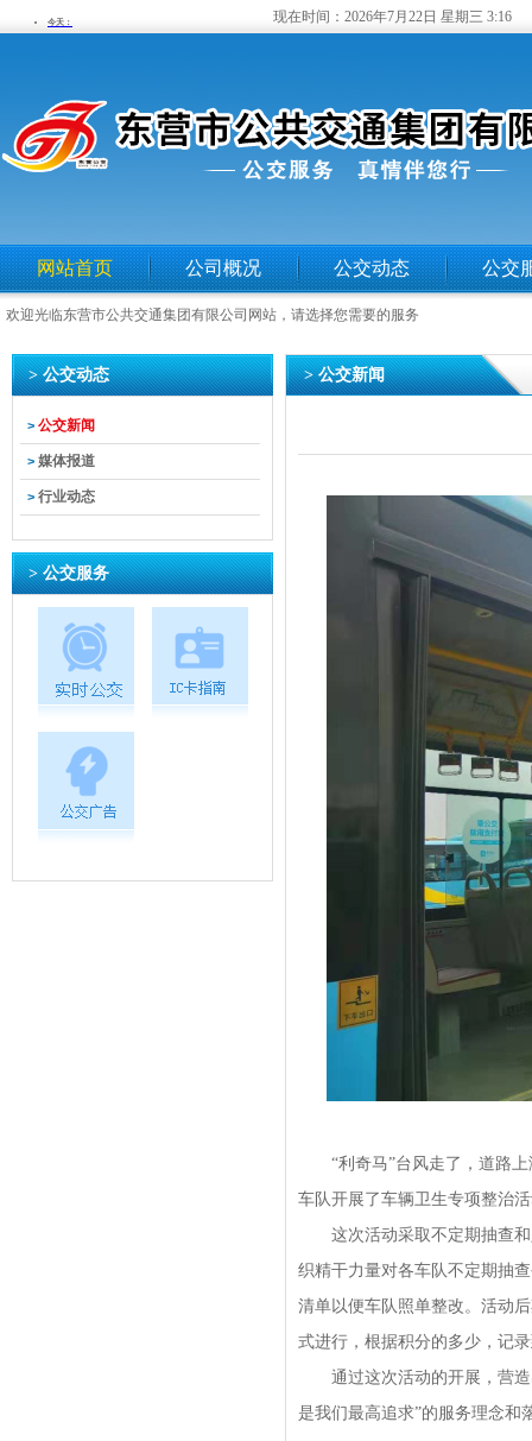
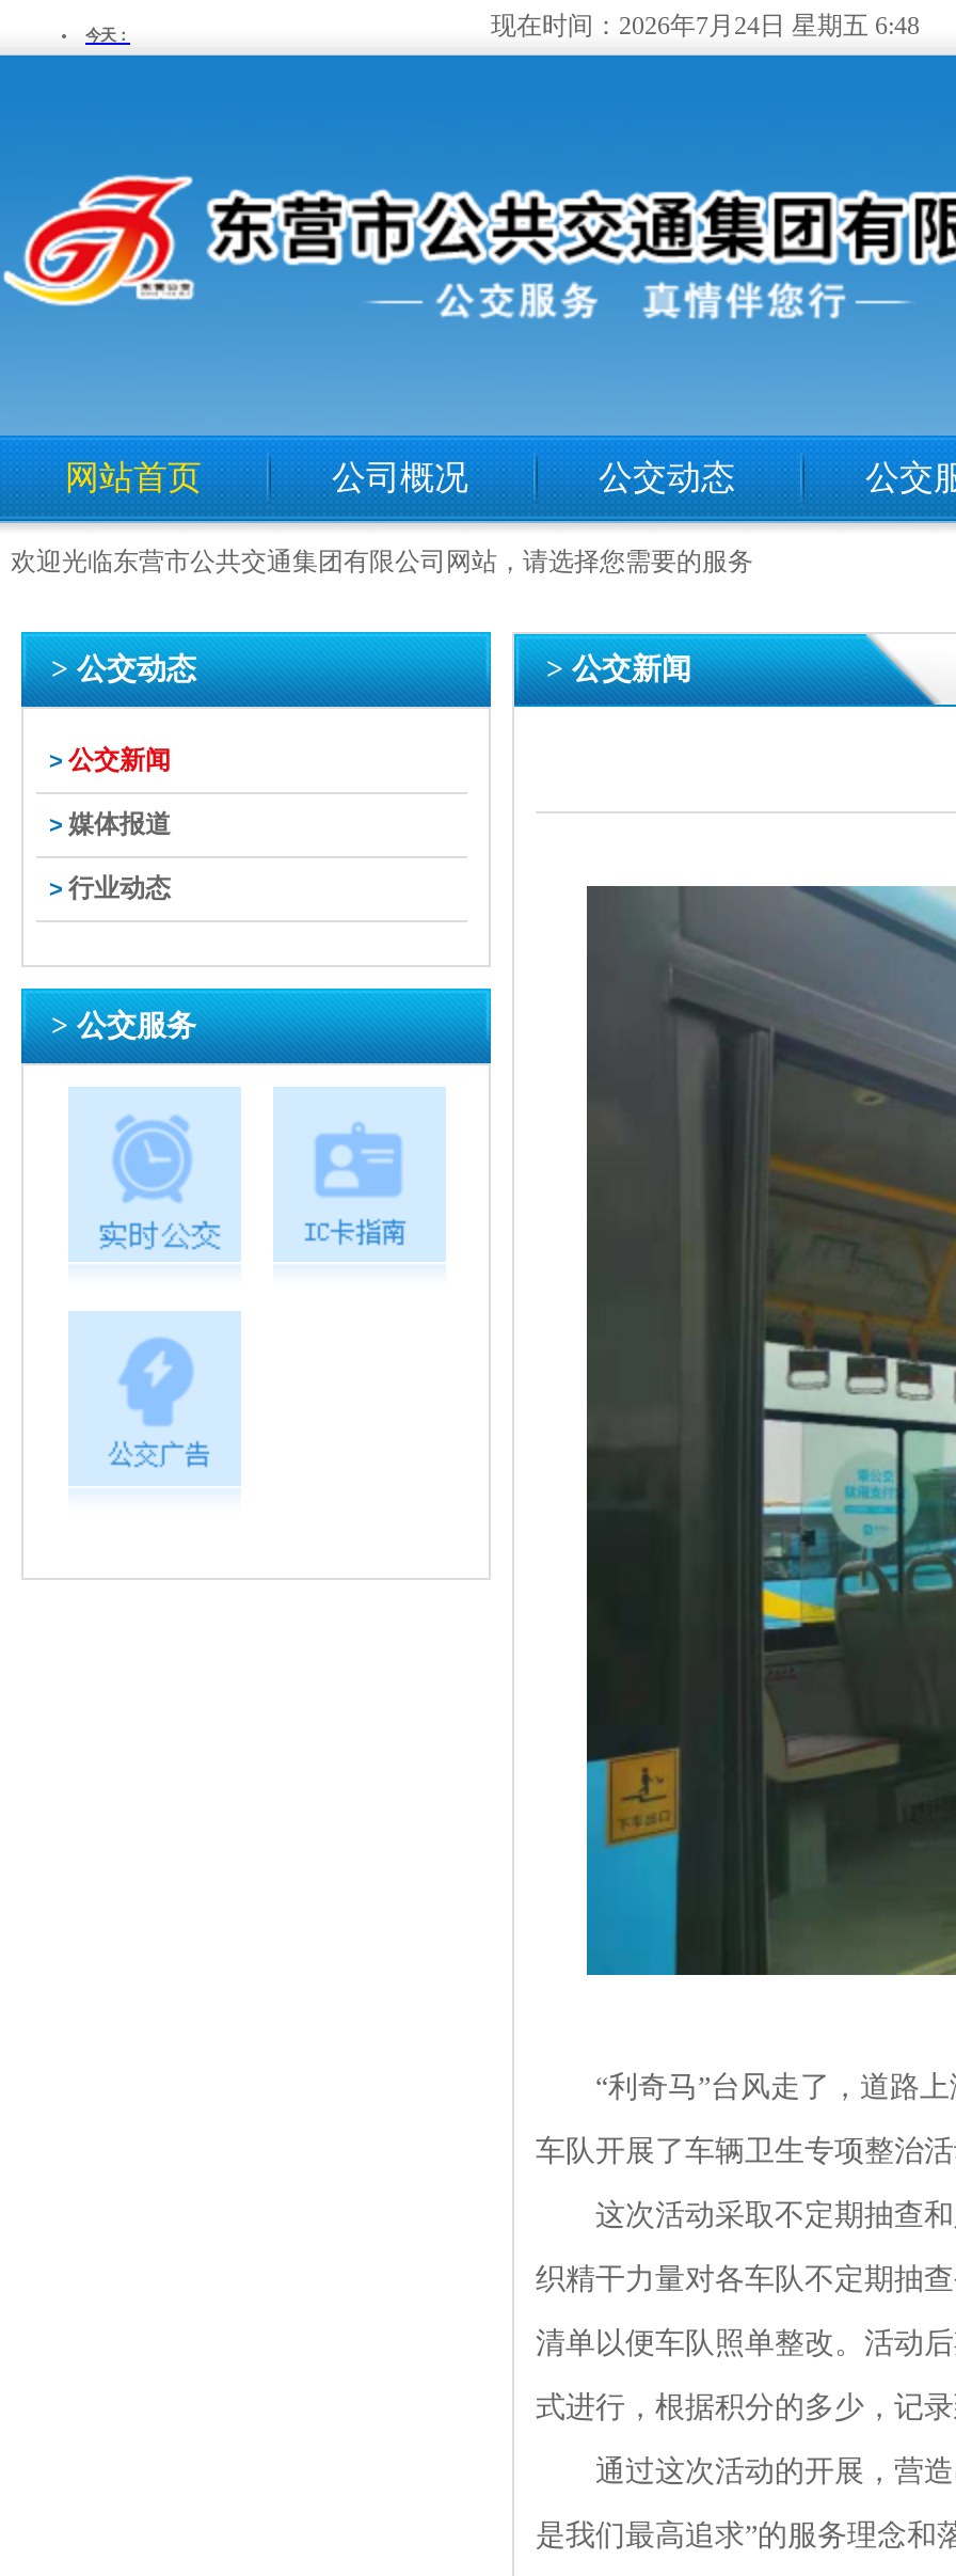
[259,8,512,25] 现在时间：2026年7月22日 星期三 3:16 -> [465,11,920,41] 现在时间：2026年7月24日 星期五 6:48

